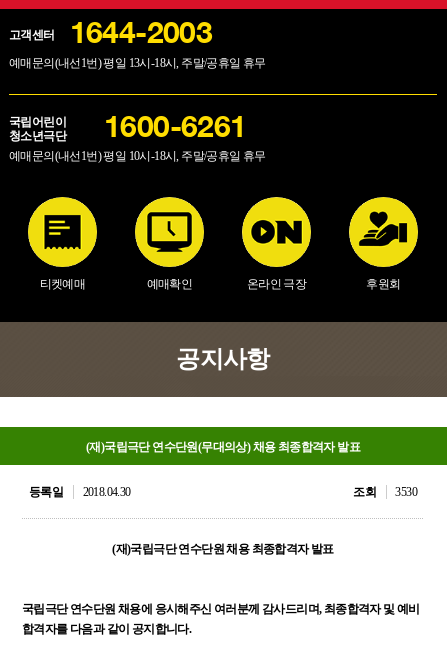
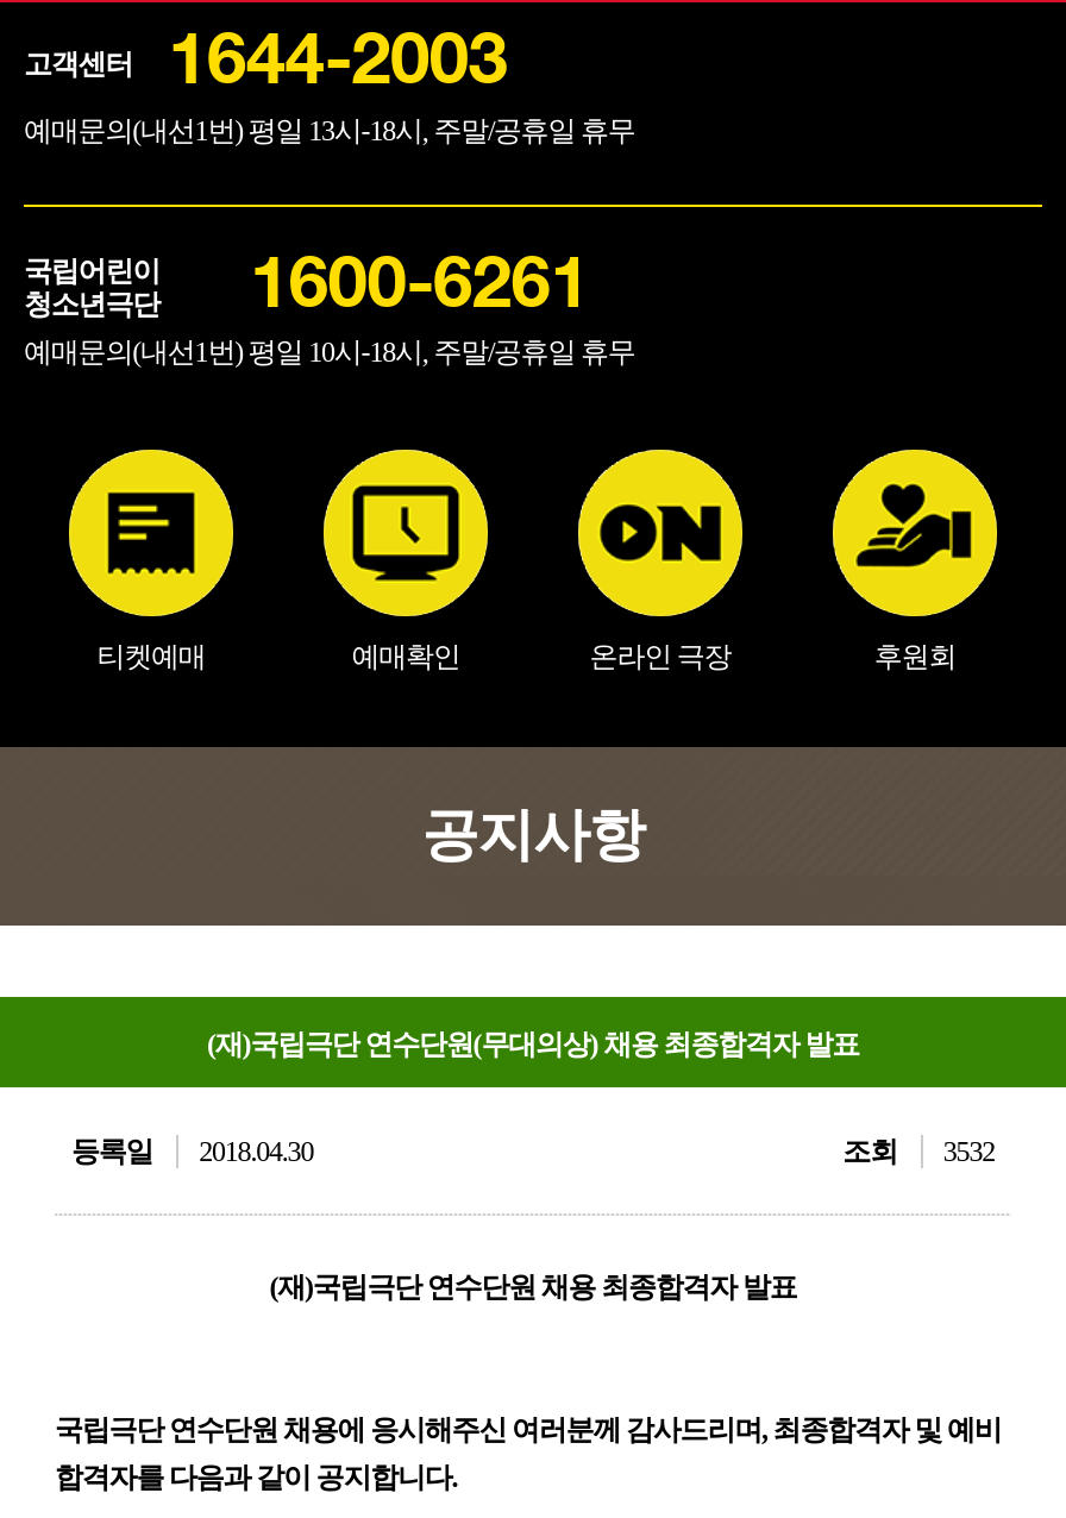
[353,484,417,498] 조회 3530 -> [843,1134,995,1167] 조회 3532

